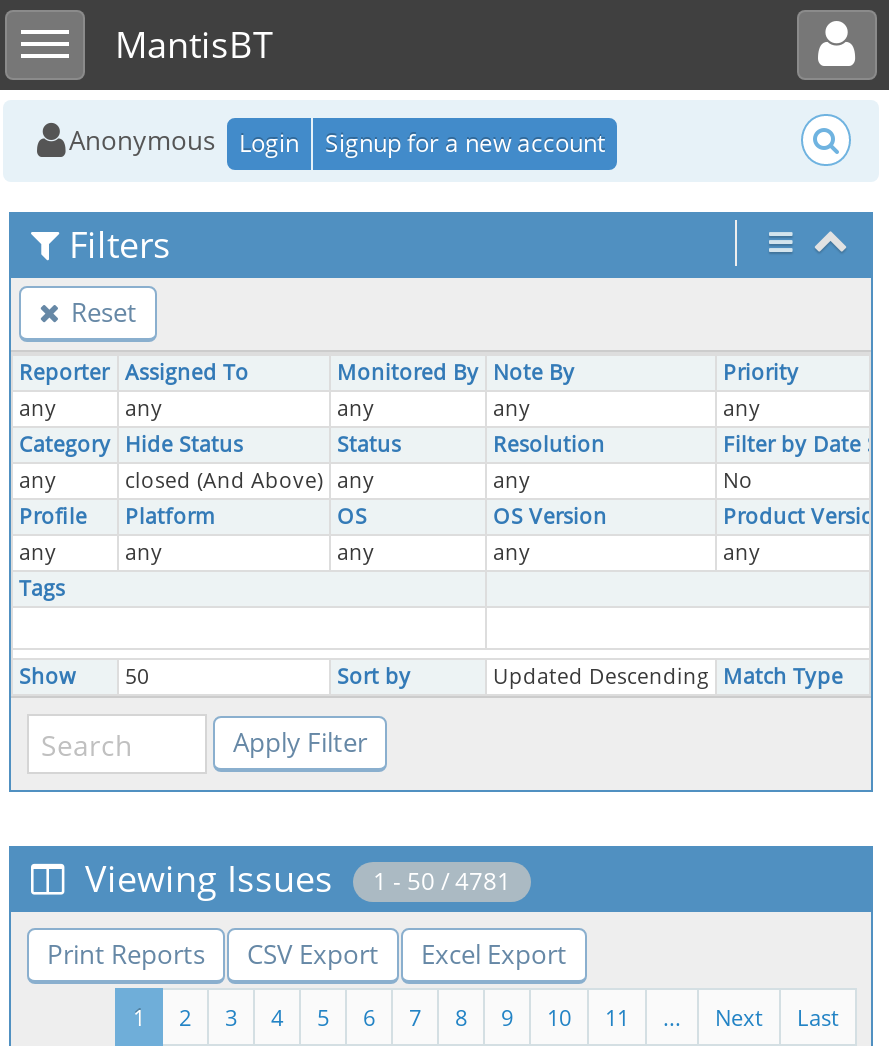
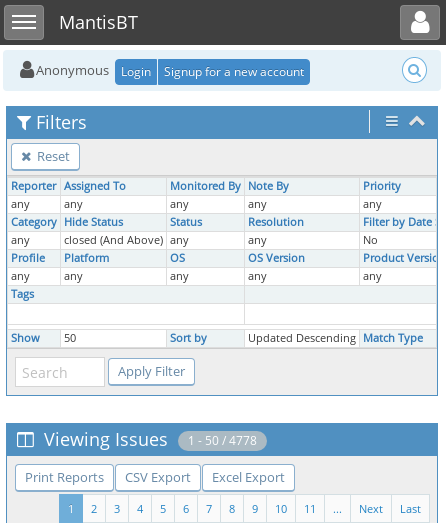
[75,854,511,902] Viewing Issues 1 - 50 / 4781 -> [39,427,257,451] Viewing Issues 1 - 50 / 4778

